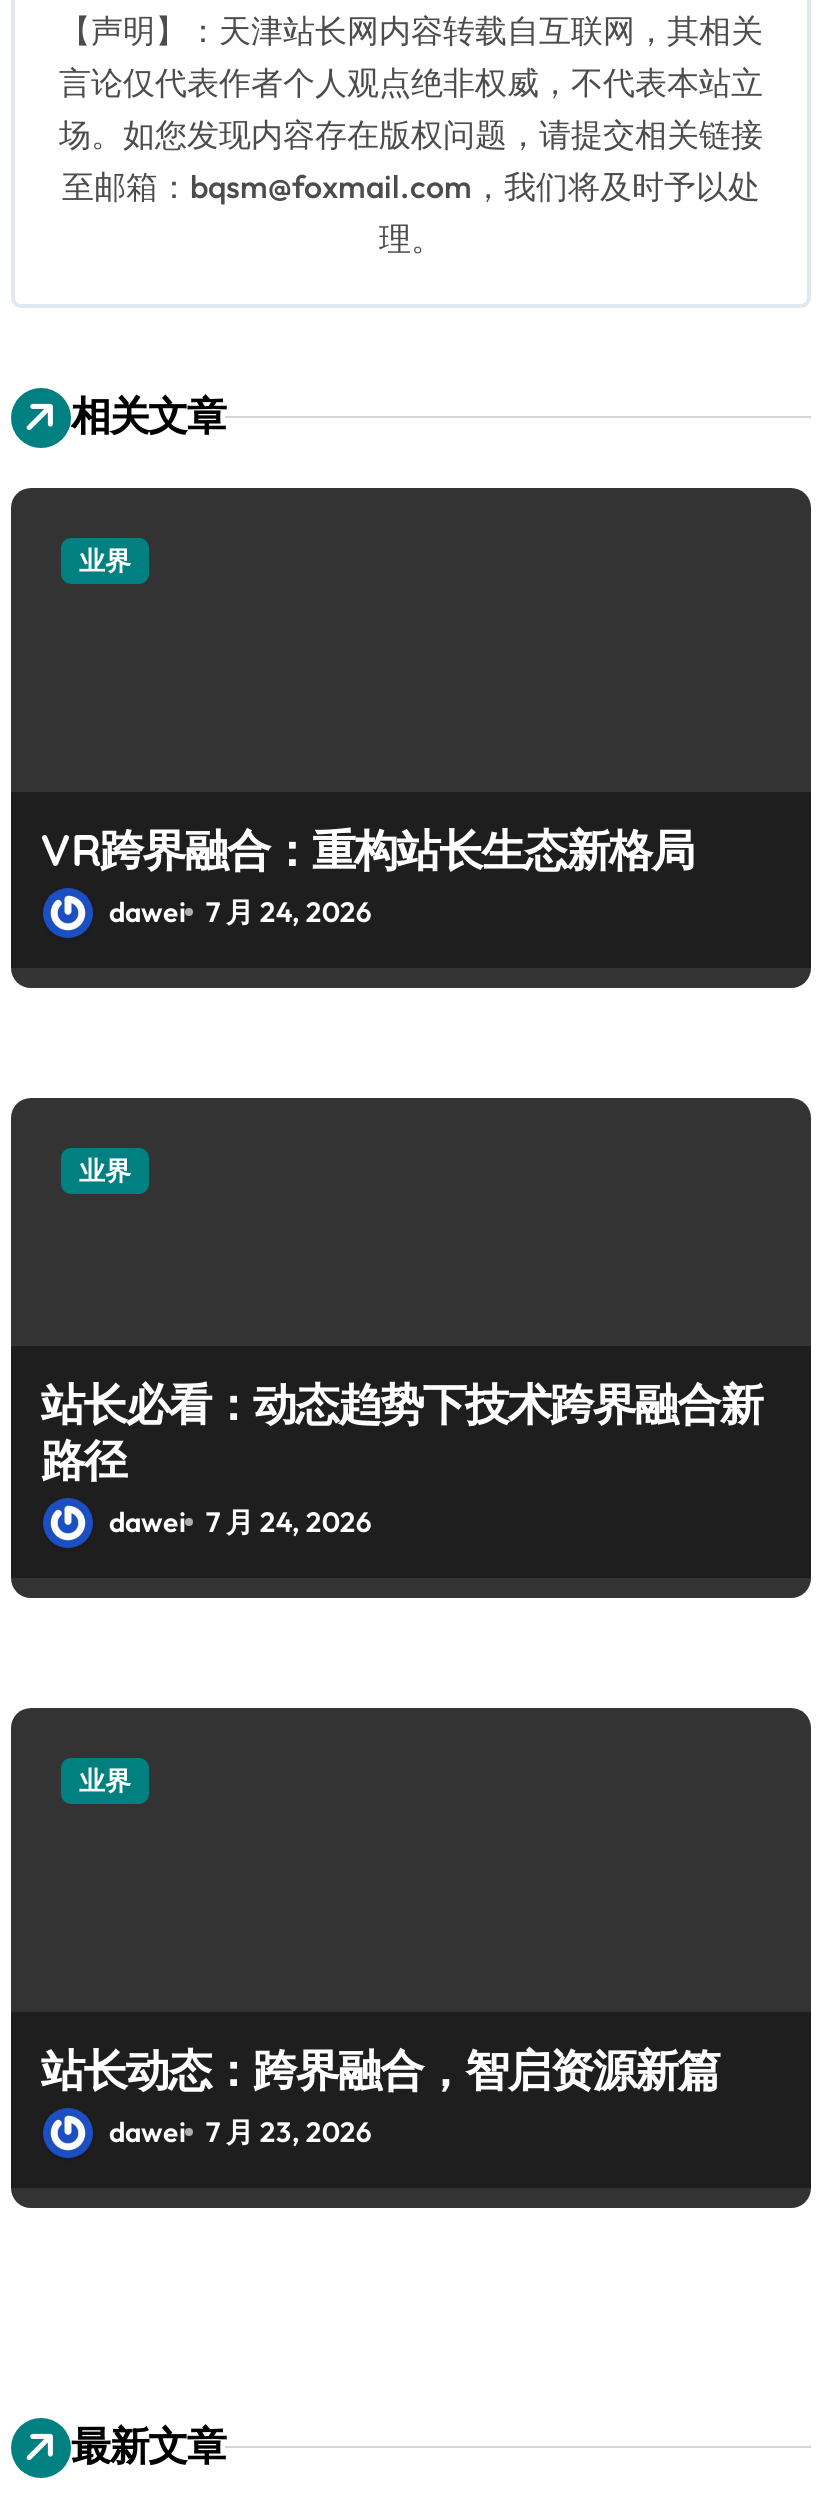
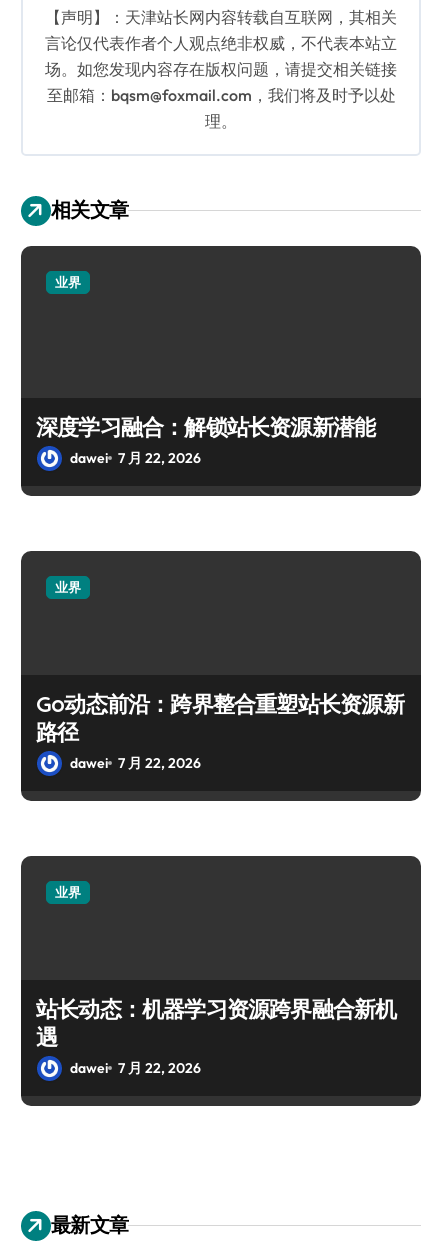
[41,822,694,930] VR跨界融合：重构站长生态新格局 | dawei 7 月 24, 2026 -> [36,413,375,467] 深度学习融合：解锁站长资源新潜能 | dawei 7 月 22, 2026
[41,1376,762,1432] 站长必看：动态趋势下技术跨界融合新 -> [36,690,404,718] Go动态前沿：跨界整合重塑站长资源新
[109,1504,372,1540] dawei 7 月 24, 2026 -> [70,754,201,772] dawei 7 月 22, 2026
[41,2042,720,2150] 站长动态：跨界融合，智启资源新篇 | dawei 7 月 23, 2026 -> [36,995,396,1077] 站长动态：机器学习资源跨界融合新机 | 遇 | dawei 7 月 22, 2026

